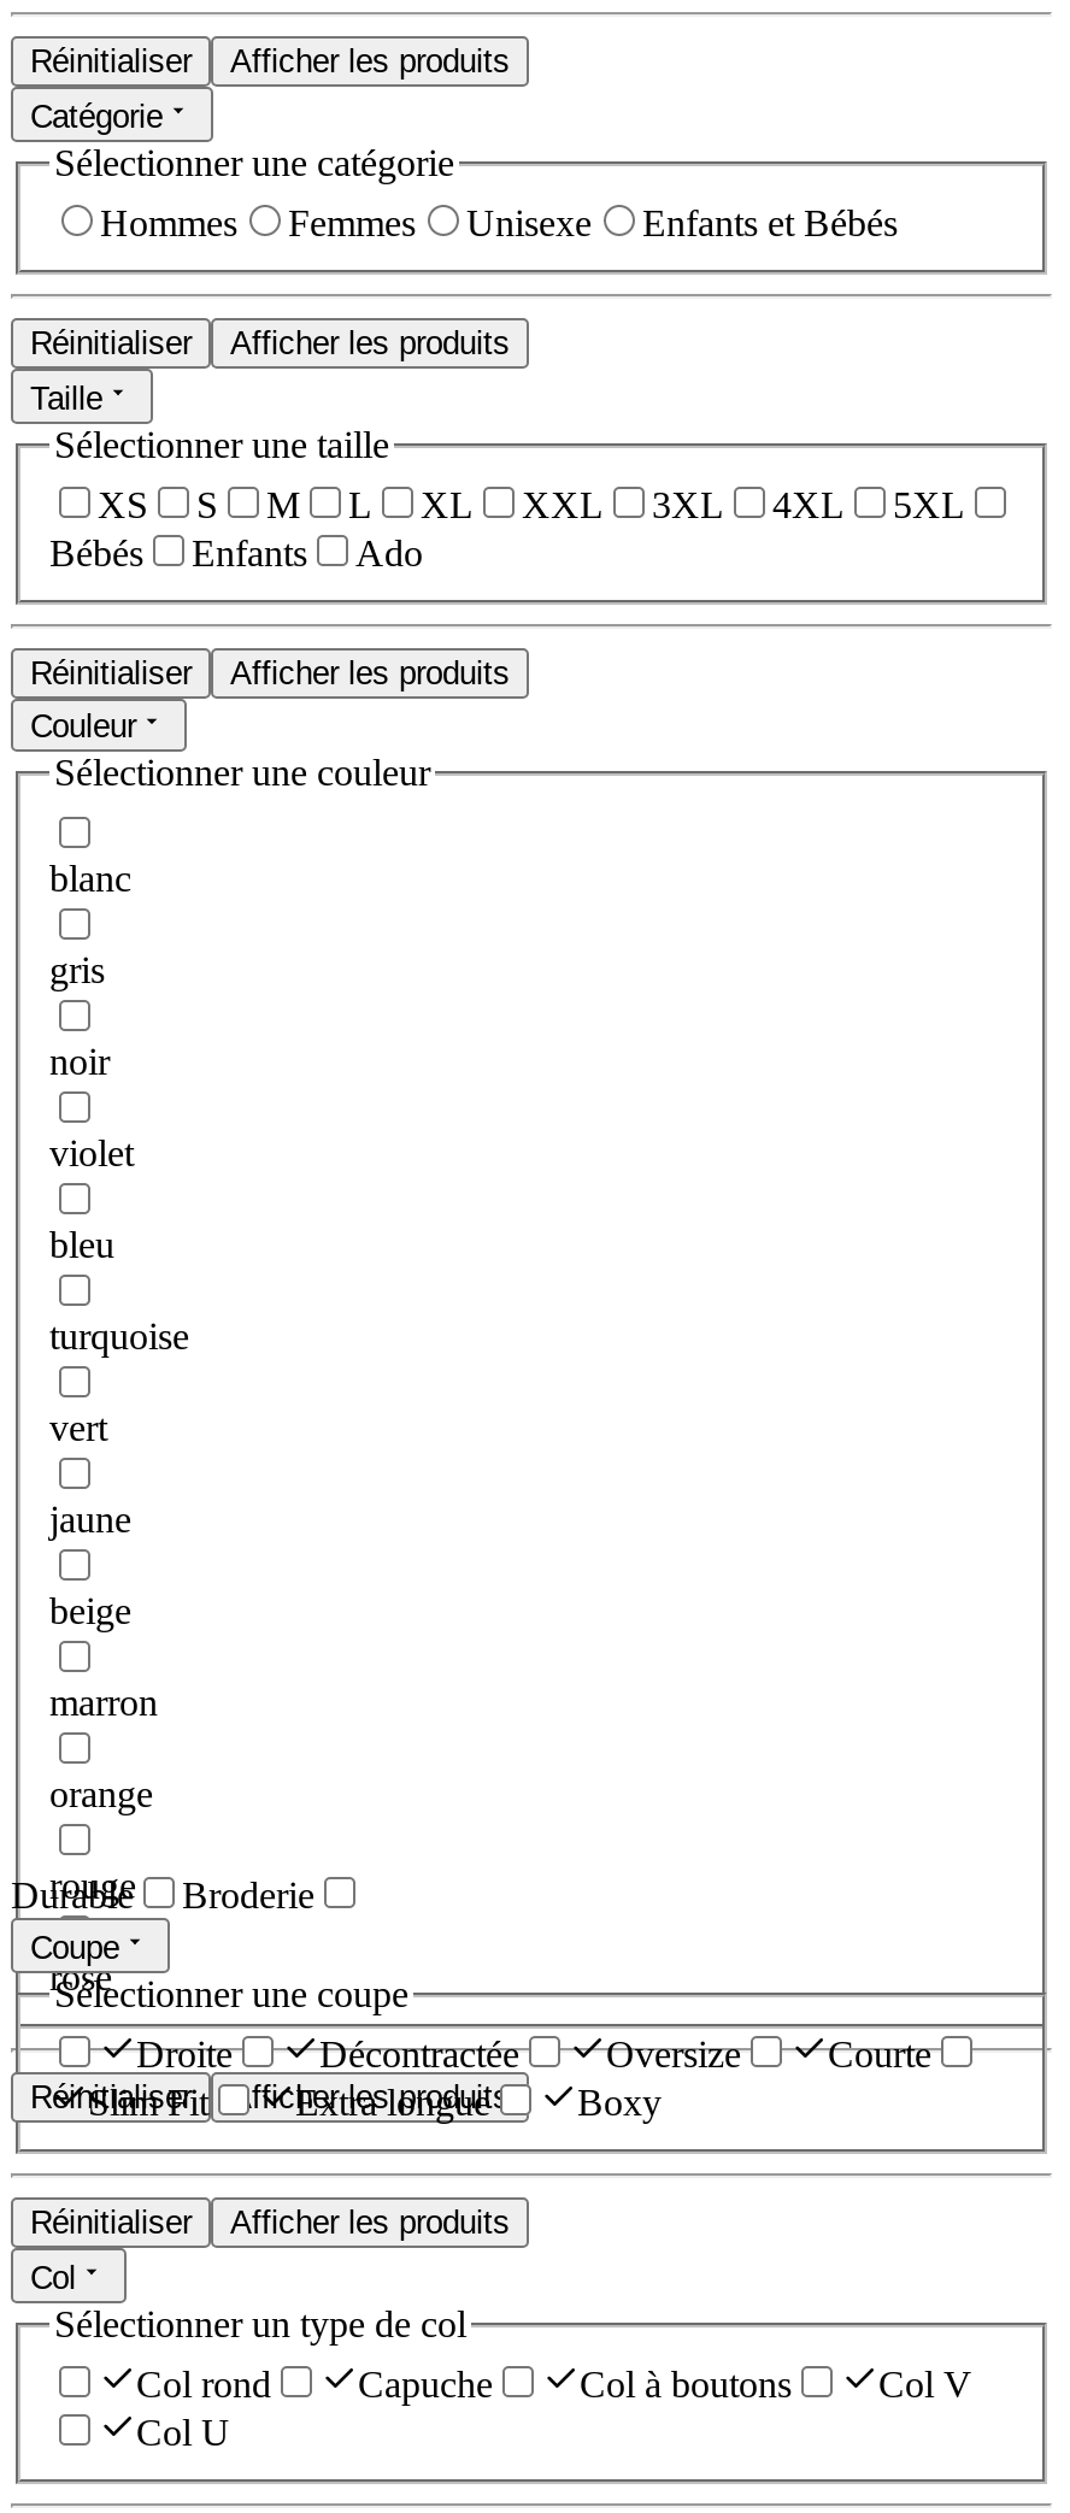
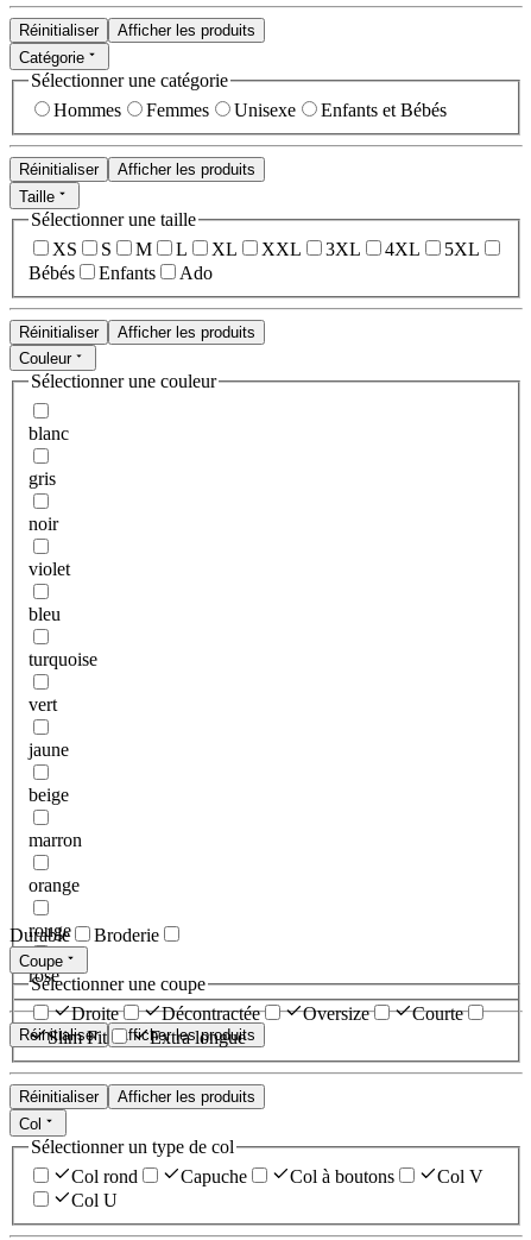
[577,2083,662,2124] Boxy -> none

